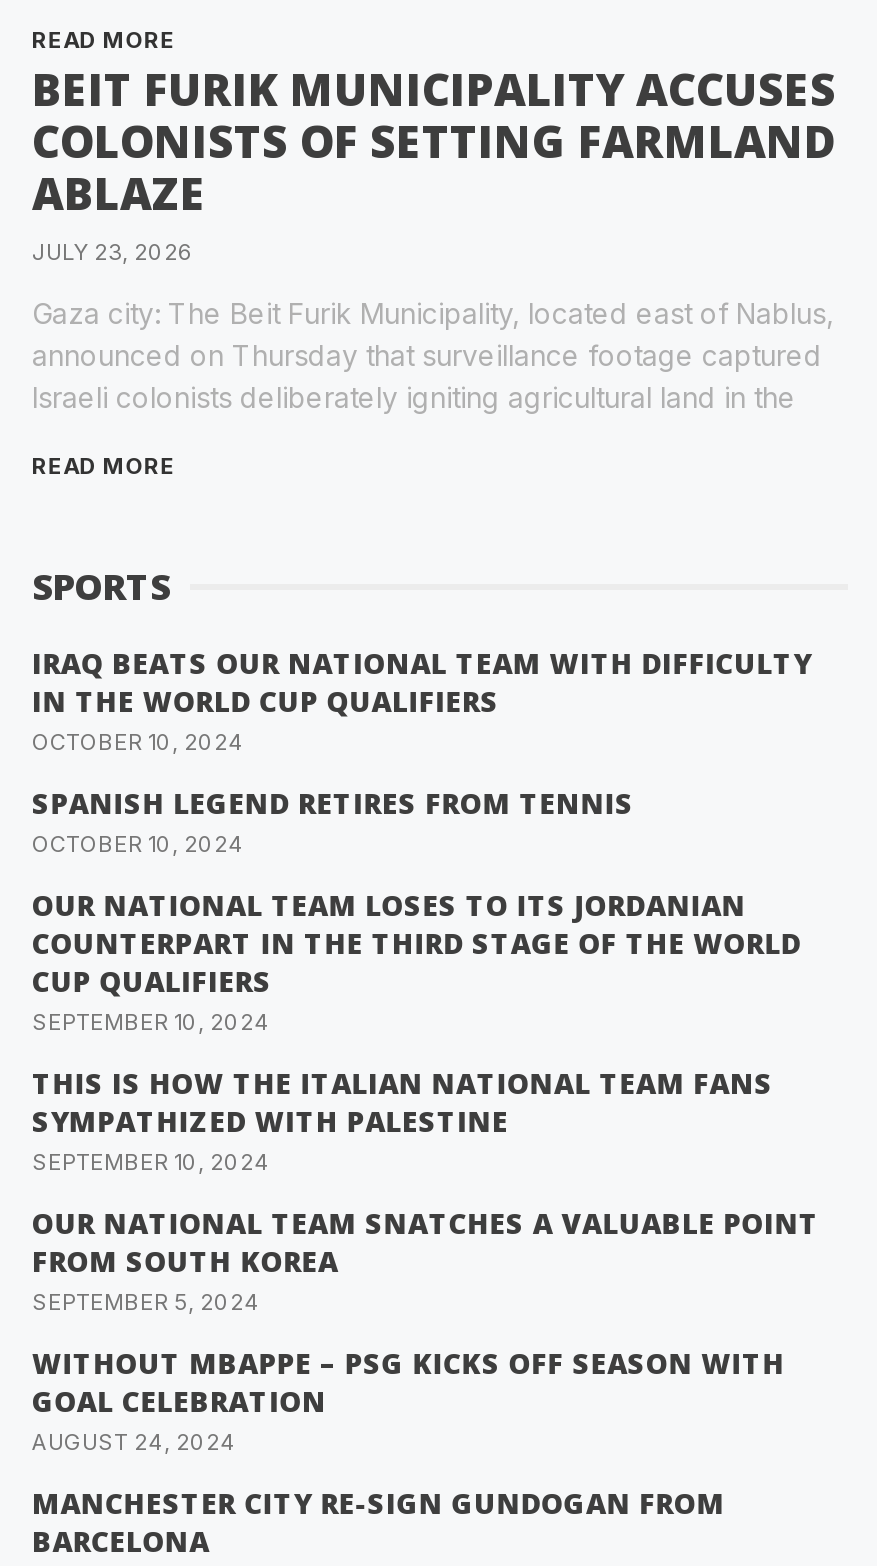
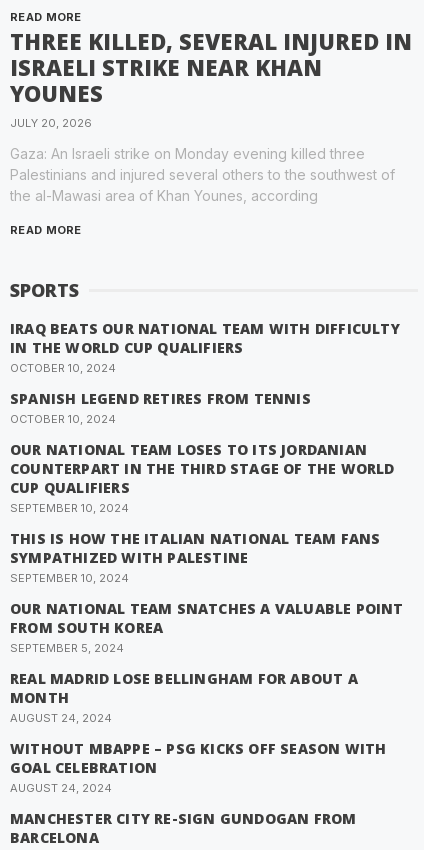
[32,59,836,267] BEIT FURIK MUNICIPALITY ACCUSES | COLONISTS OF SETTING FARMLAND | ABLAZE | JULY 23, 2026 -> [10,26,412,130] THREE KILLED, SEVERAL INJURED IN | ISRAELI STRIKE NEAR KHAN | YOUNES | JULY 20, 2026
[32,297,834,415] Gaza city: The Beit Furik Municipality, located east of Nablus, | announced on Thursday that surveillance footage captured | Israeli colonists deliberately igniting agricultural land in the -> [10,145,395,204] Gaza: An Israeli strike on Monday evening killed three | Palestinians and injured several others to the southwest of | the al-Mawasi area of Khan Younes, according
none -> [10,669,358,725] REAL MADRID LOSE BELLINGHAM FOR ABOUT A | MONTH | AUGUST 24, 2024

